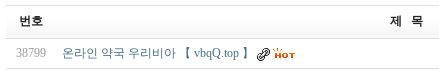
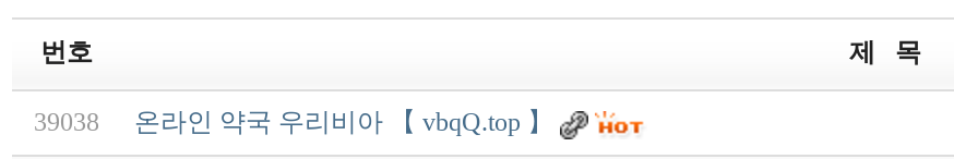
[16,46,254,60] 38799 온라인 약국 우리비아 【 vbqQ.top 】 -> [34,107,553,138] 39038 온라인 약국 우리비아 【 vbqQ.top 】

